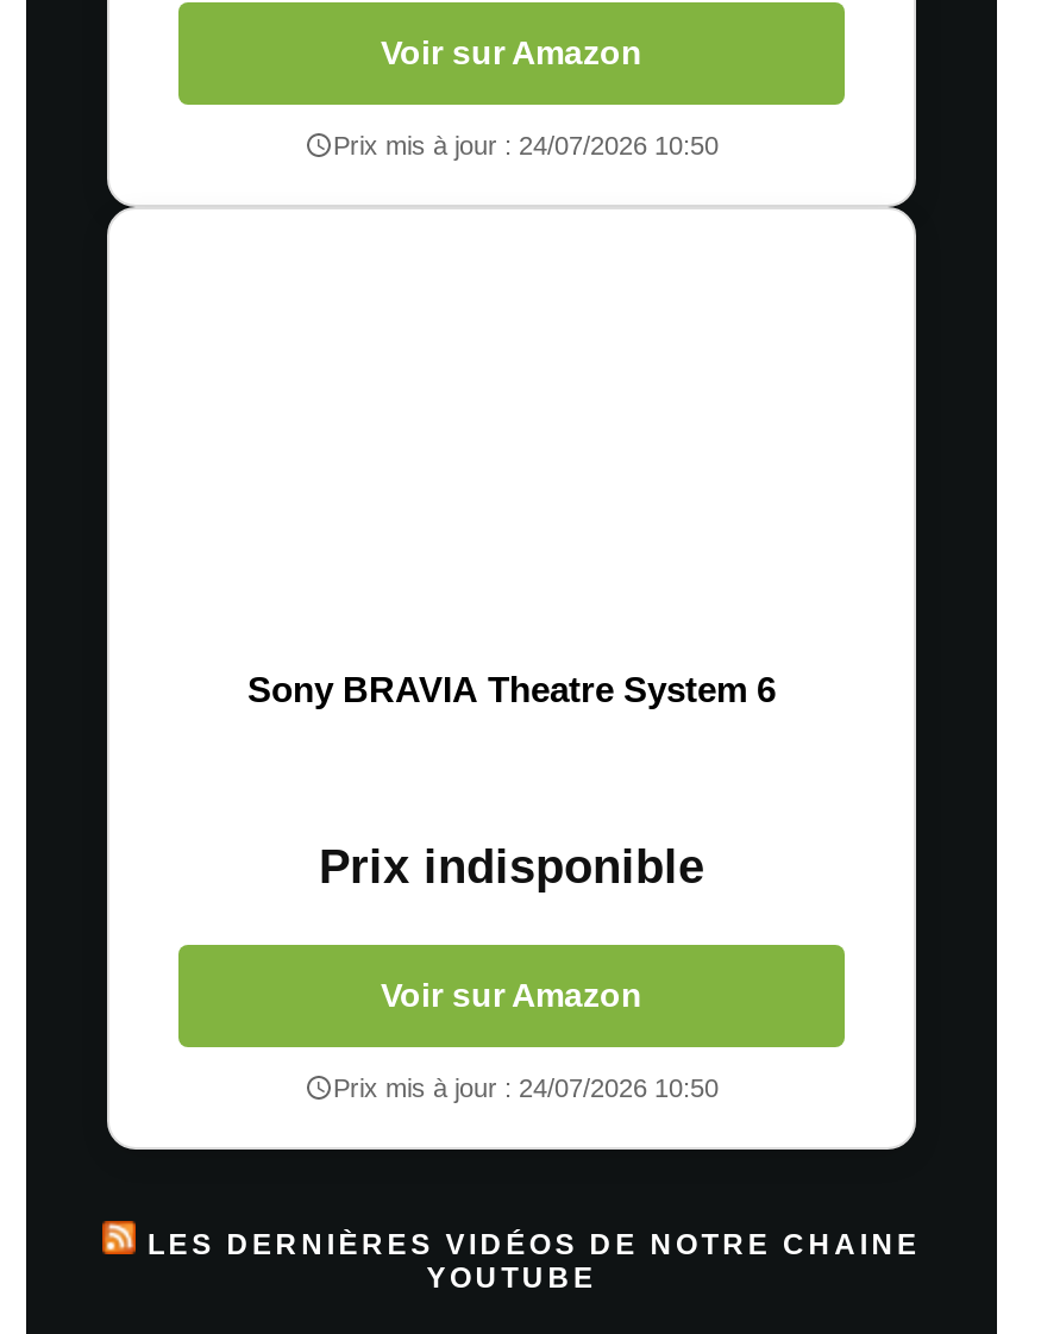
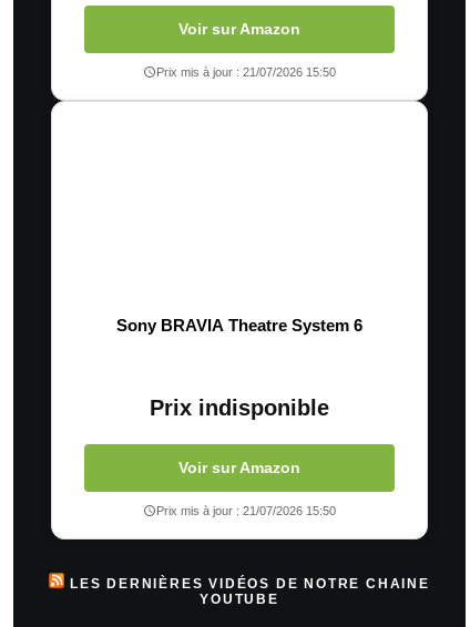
[333,132,719,160] Prix mis à jour : 24/07/2026 10:50 -> [156,66,336,79] Prix mis à jour : 21/07/2026 15:50
[333,1074,719,1103] Prix mis à jour : 24/07/2026 10:50 -> [156,504,336,518] Prix mis à jour : 21/07/2026 15:50

